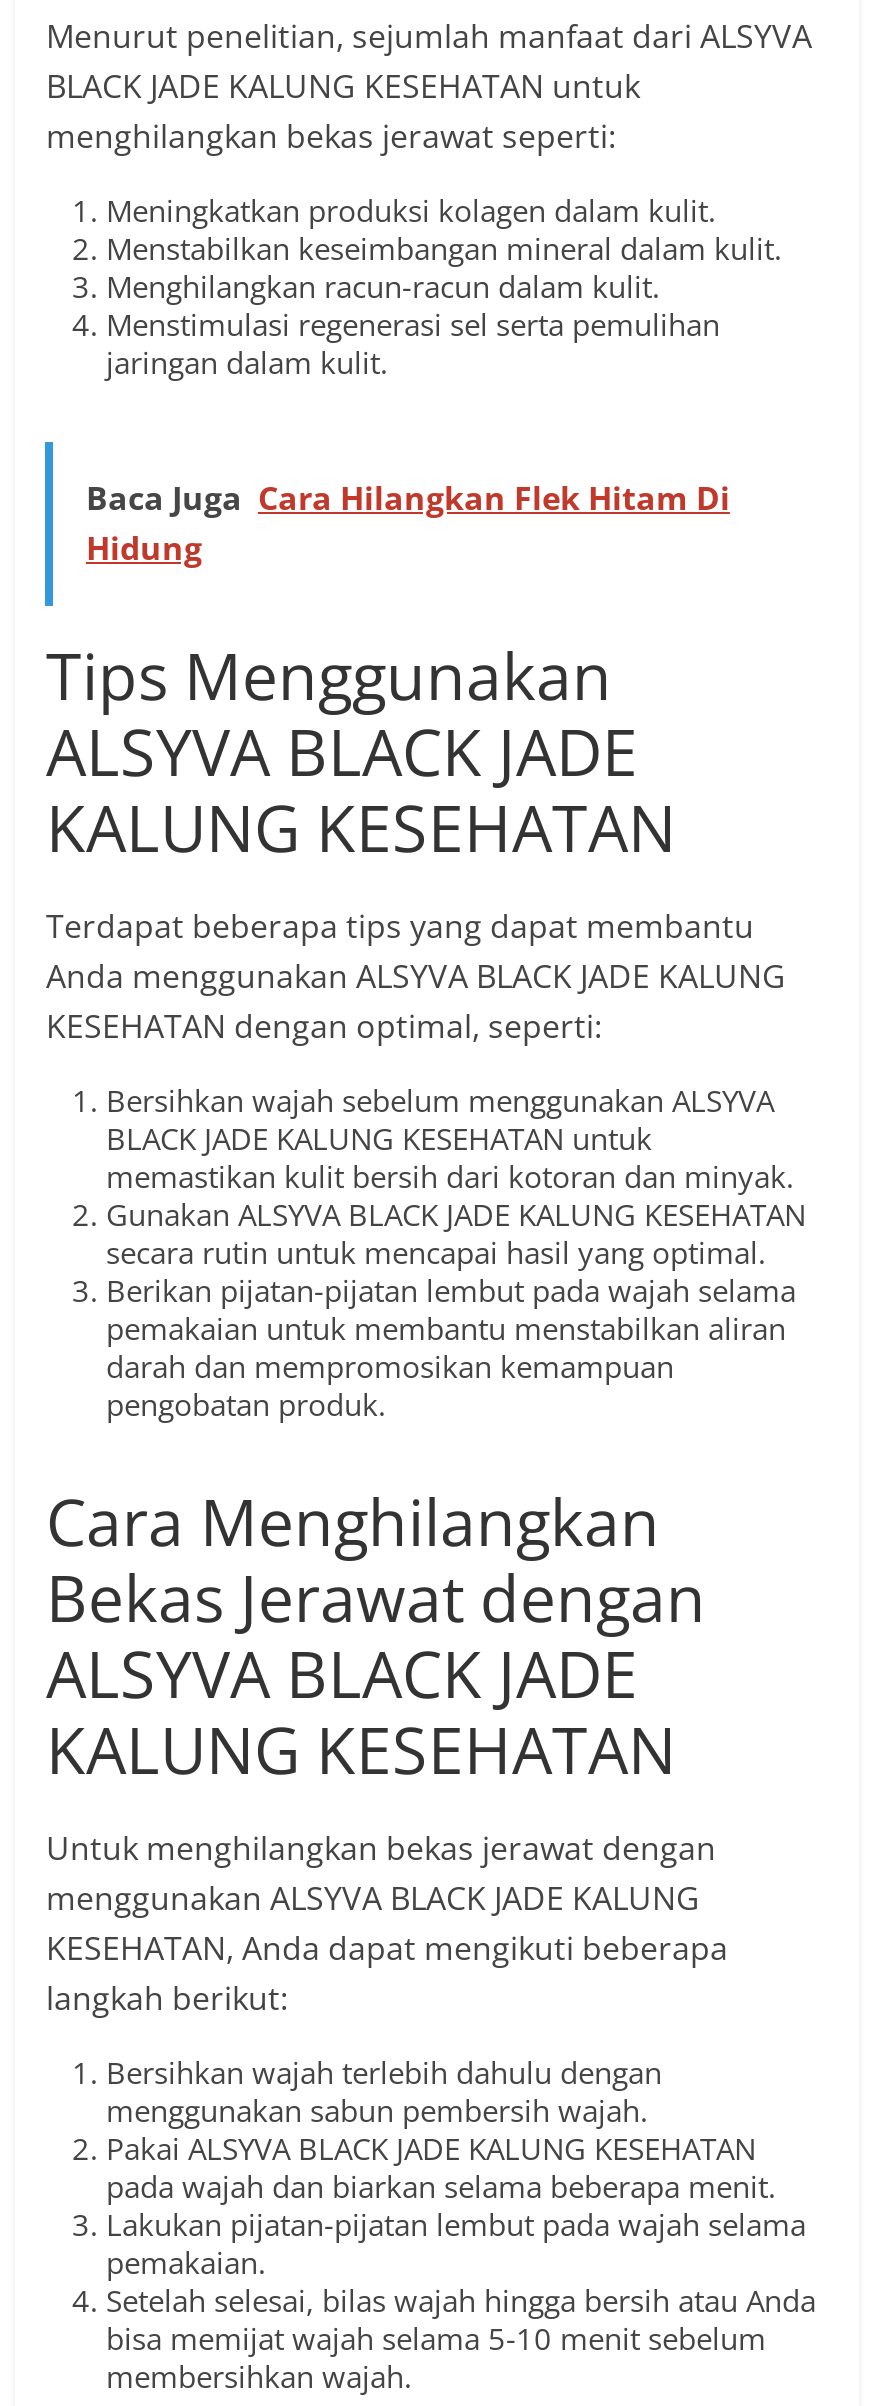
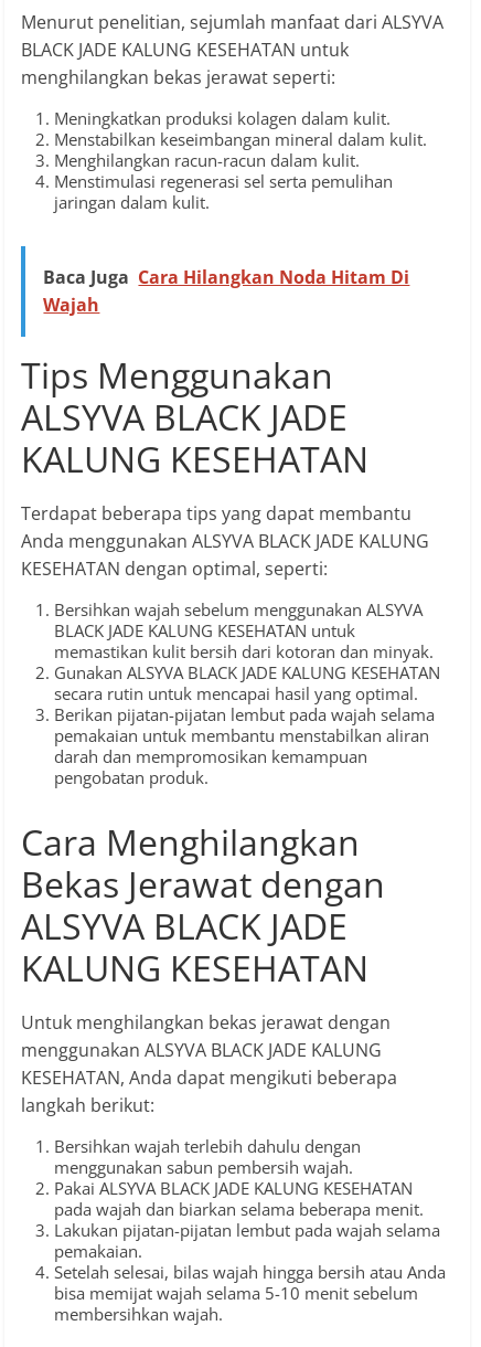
[86,477,730,571] Baca Juga Cara Hilangkan Flek Hitam Di | Hidung -> [43,265,410,317] Baca Juga Cara Hilangkan Noda Hitam Di | Wajah

